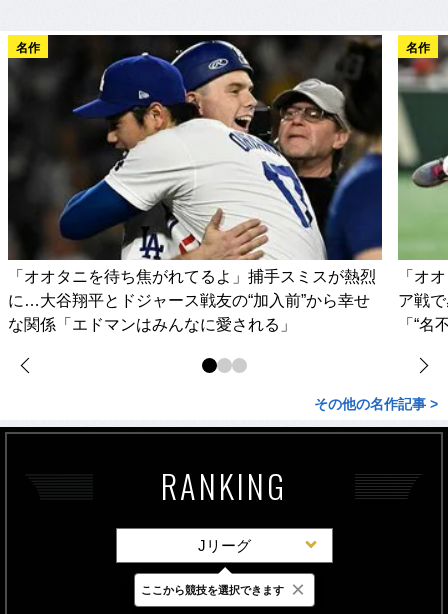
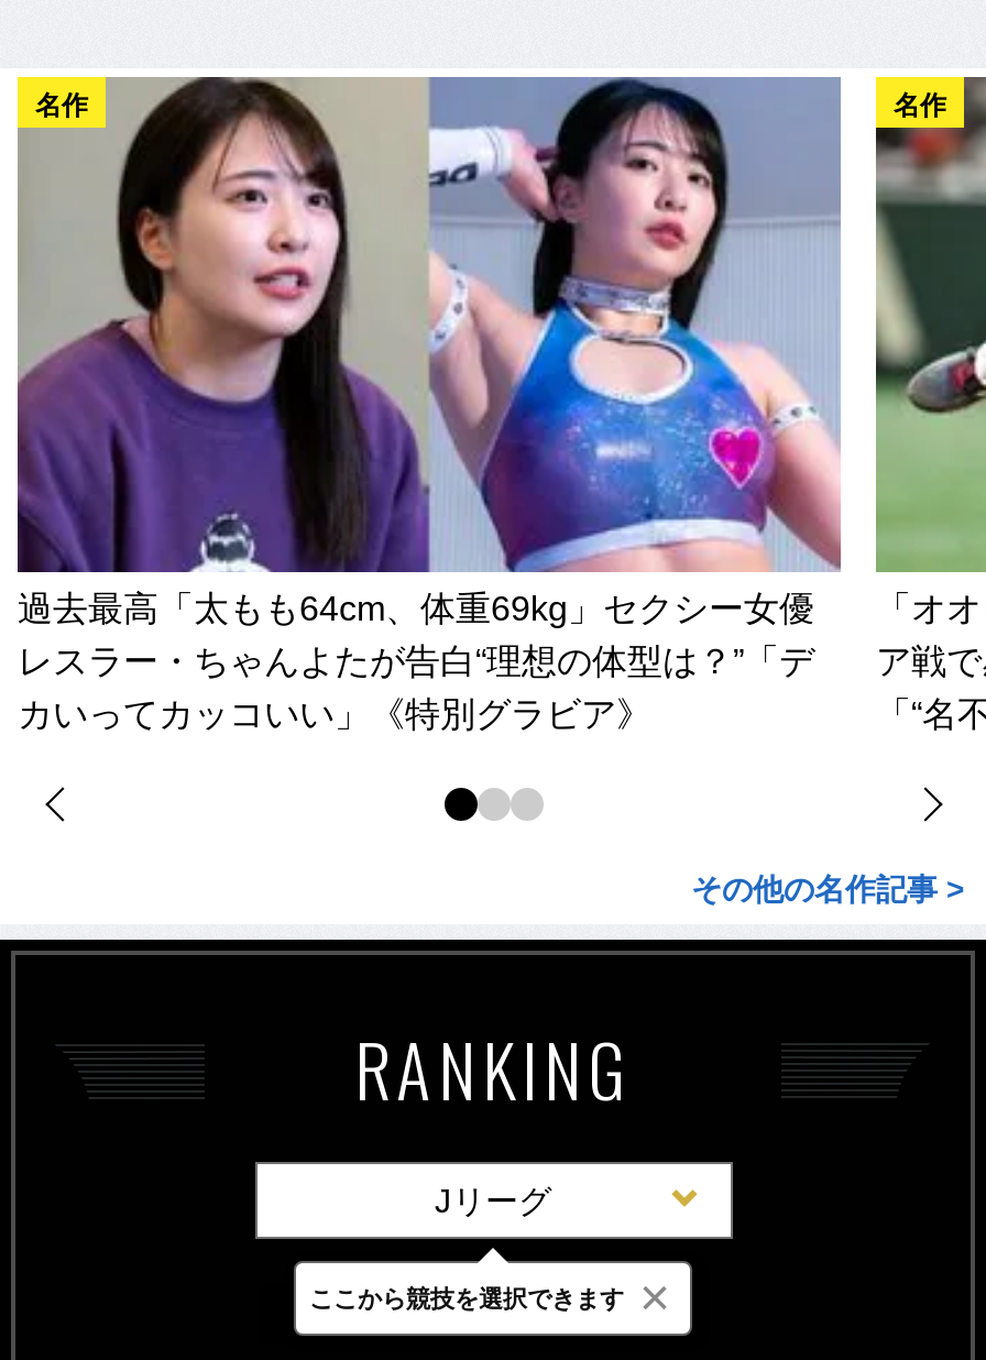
[8,34,383,333] [image] | 「オオタニを待ち焦がれてるよ」捕手スミスが熱烈 | に…大谷翔平とドジャース戦友の“加入前”から幸せ | な関係「エドマンはみんなに愛される」 -> [18,75,841,733] [image] | 過去最高「太もも64cm、体重69kg」セクシー女優 | レスラー・ちゃんよたが告白“理想の体型は？”「デ | カいってカッコいい」《特別グラビア》

